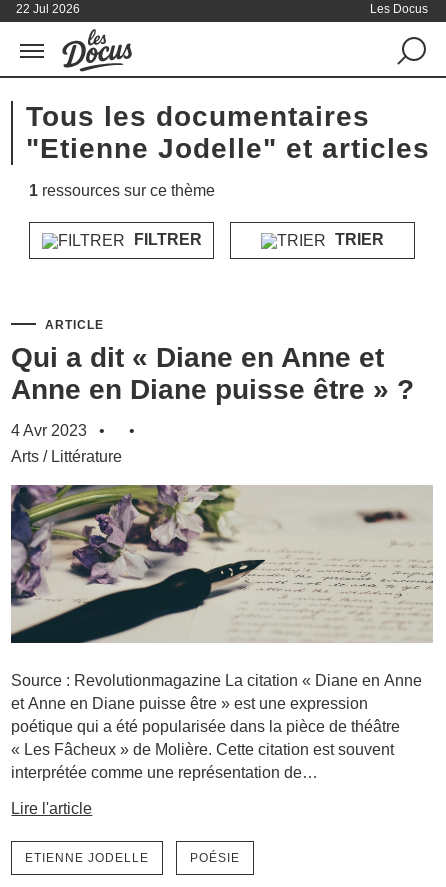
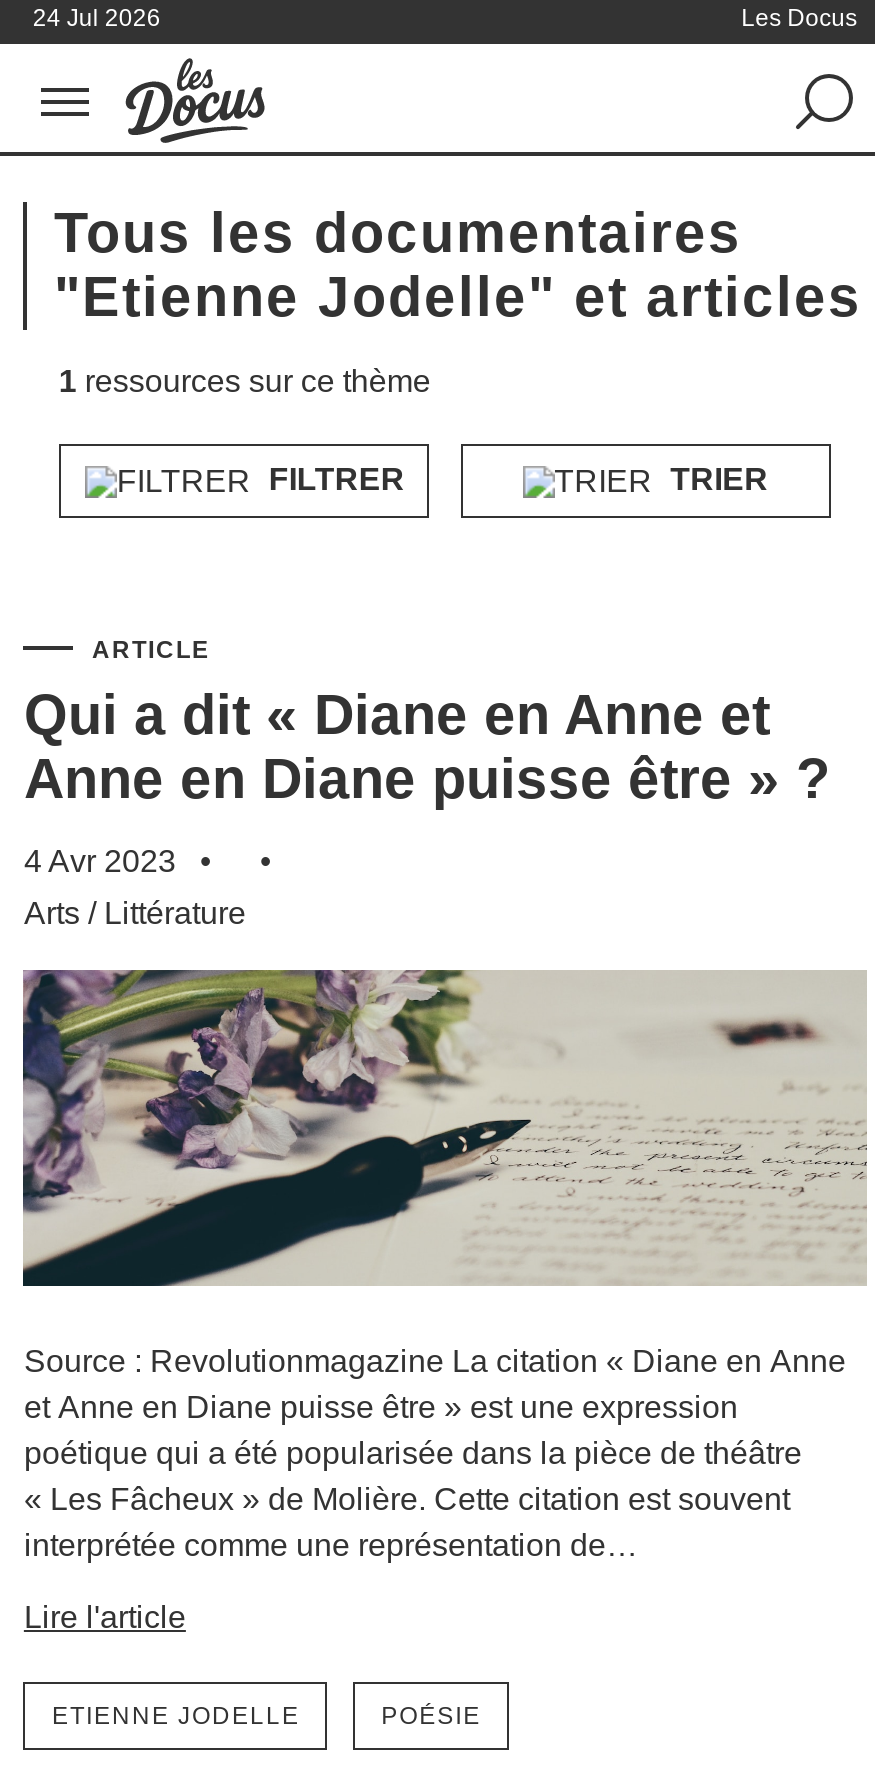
[16,2,80,16] 22 Jul 2026 -> [33,4,161,32] 24 Jul 2026

